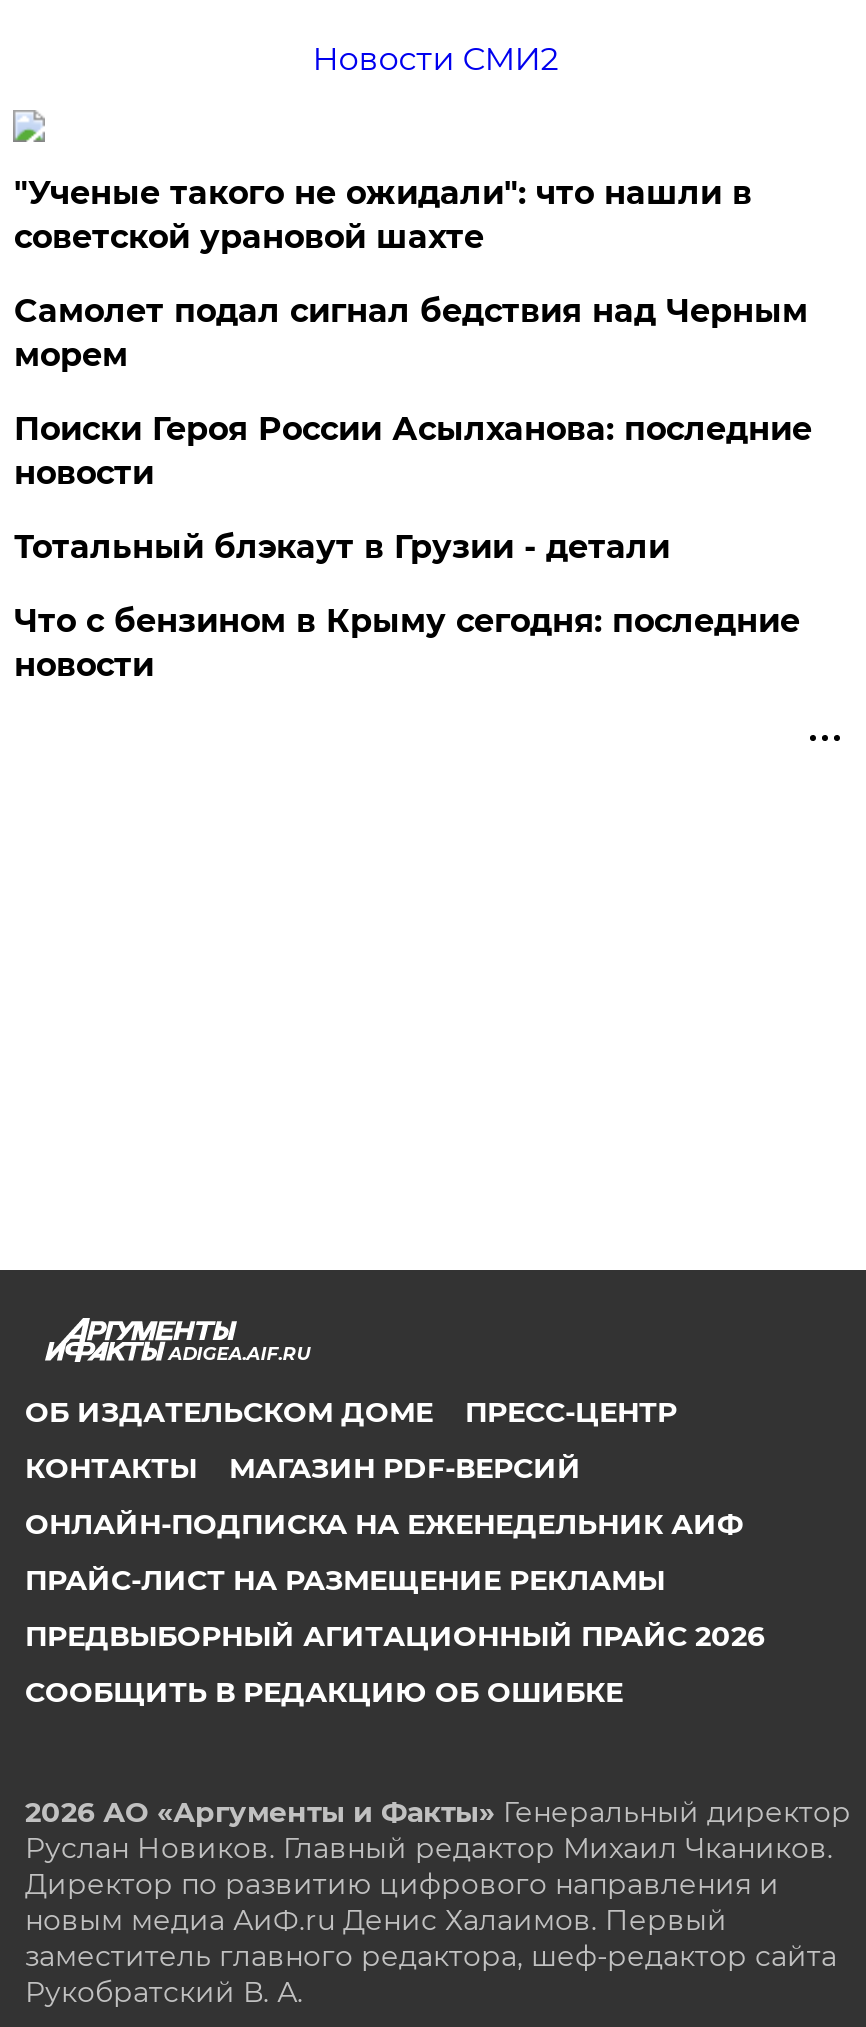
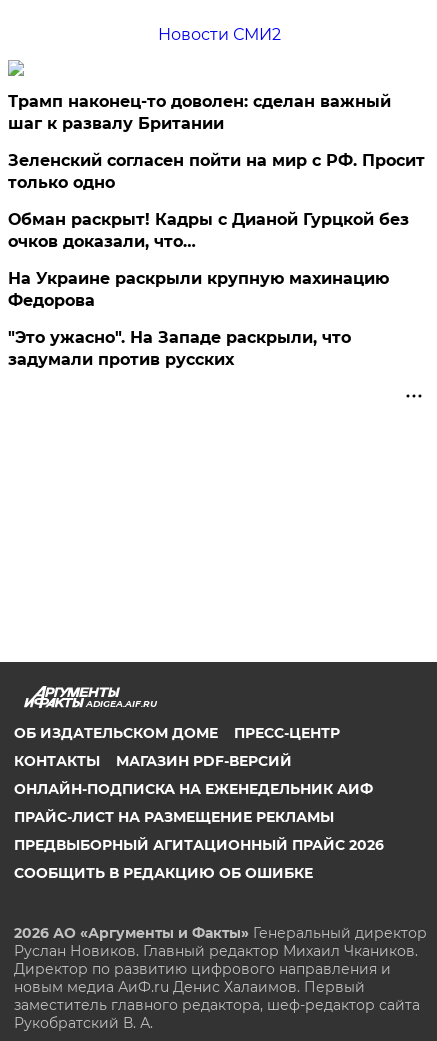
[14,174,752,256] "Ученые такого не ожидали": что нашли в | советской урановой шахте -> [8,92,391,133] Трамп наконец-то доволен: сделан важный | шаг к развалу Британии
[14,292,808,374] Самолет подал сигнал бедствия над Черным | морем -> [8,151,425,192] Зеленский согласен пойти на мир с РФ. Просит | только одно
[14,410,812,492] Поиски Героя России Асылханова: последние | новости -> [8,210,409,251] Обман раскрыт! Кадры с Дианой Гурцкой без | очков доказали, что…
[14,528,670,566] Тотальный блэкаут в Грузии - детали -> [8,269,389,310] На Украине раскрыли крупную махинацию | Федорова
[14,602,800,684] Что с бензином в Крыму сегодня: последние | новости -> [8,328,351,369] "Это ужасно". На Западе раскрыли, что | задумали против русских

